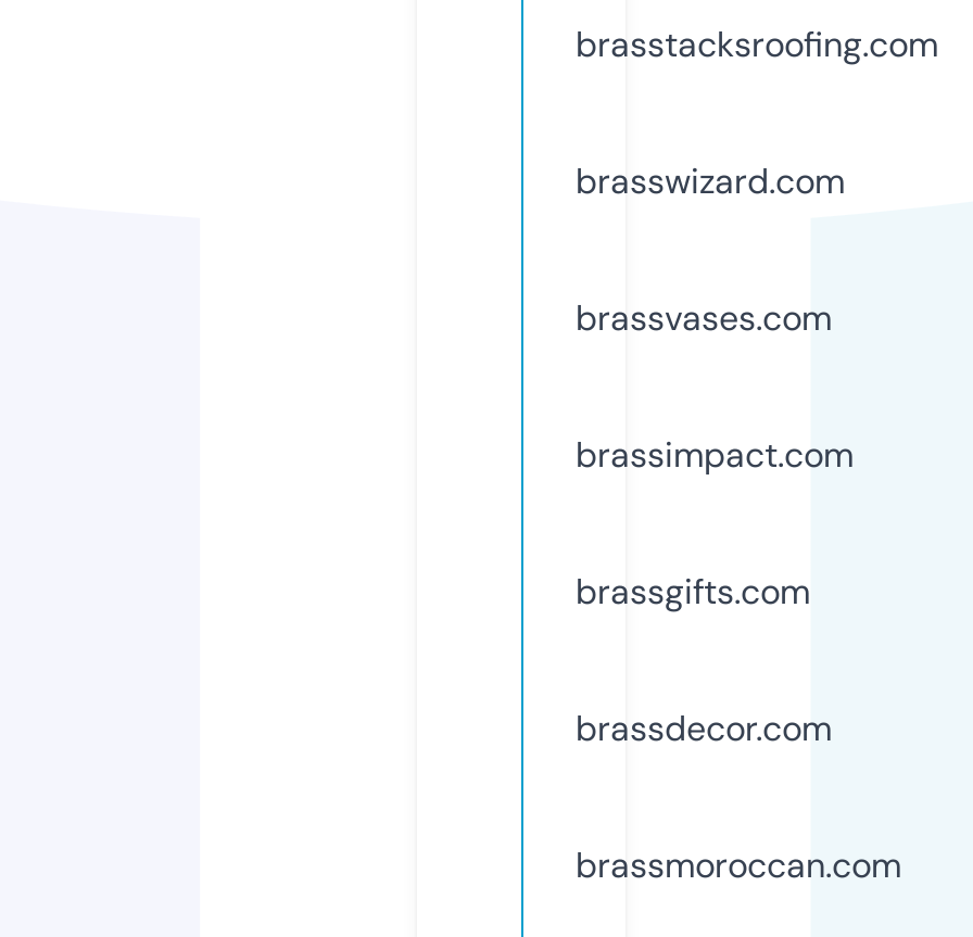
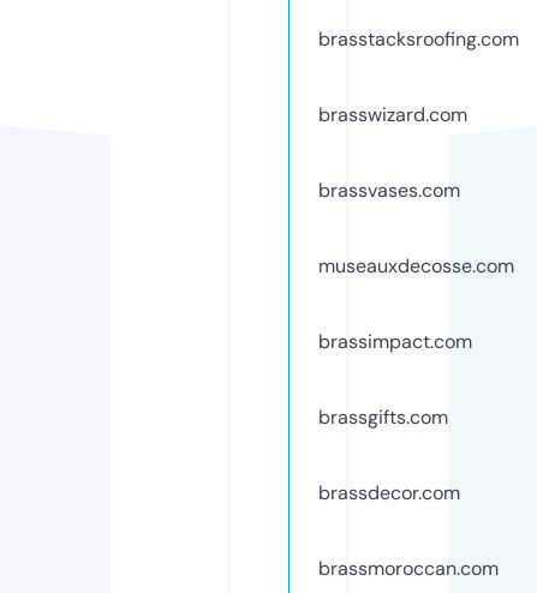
none -> [318,253,514,278] museauxdecosse.com

